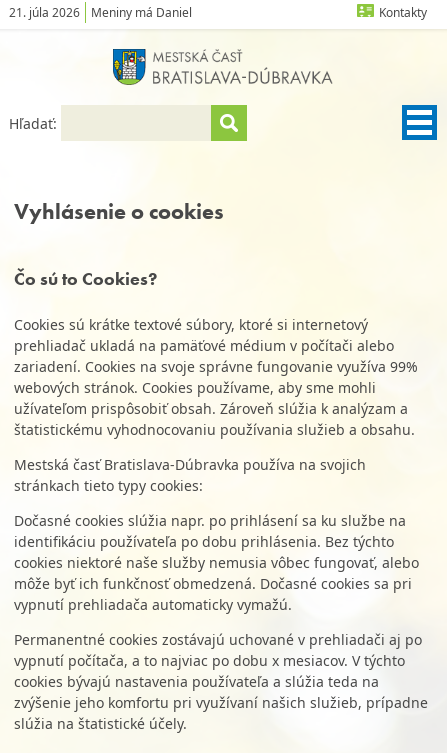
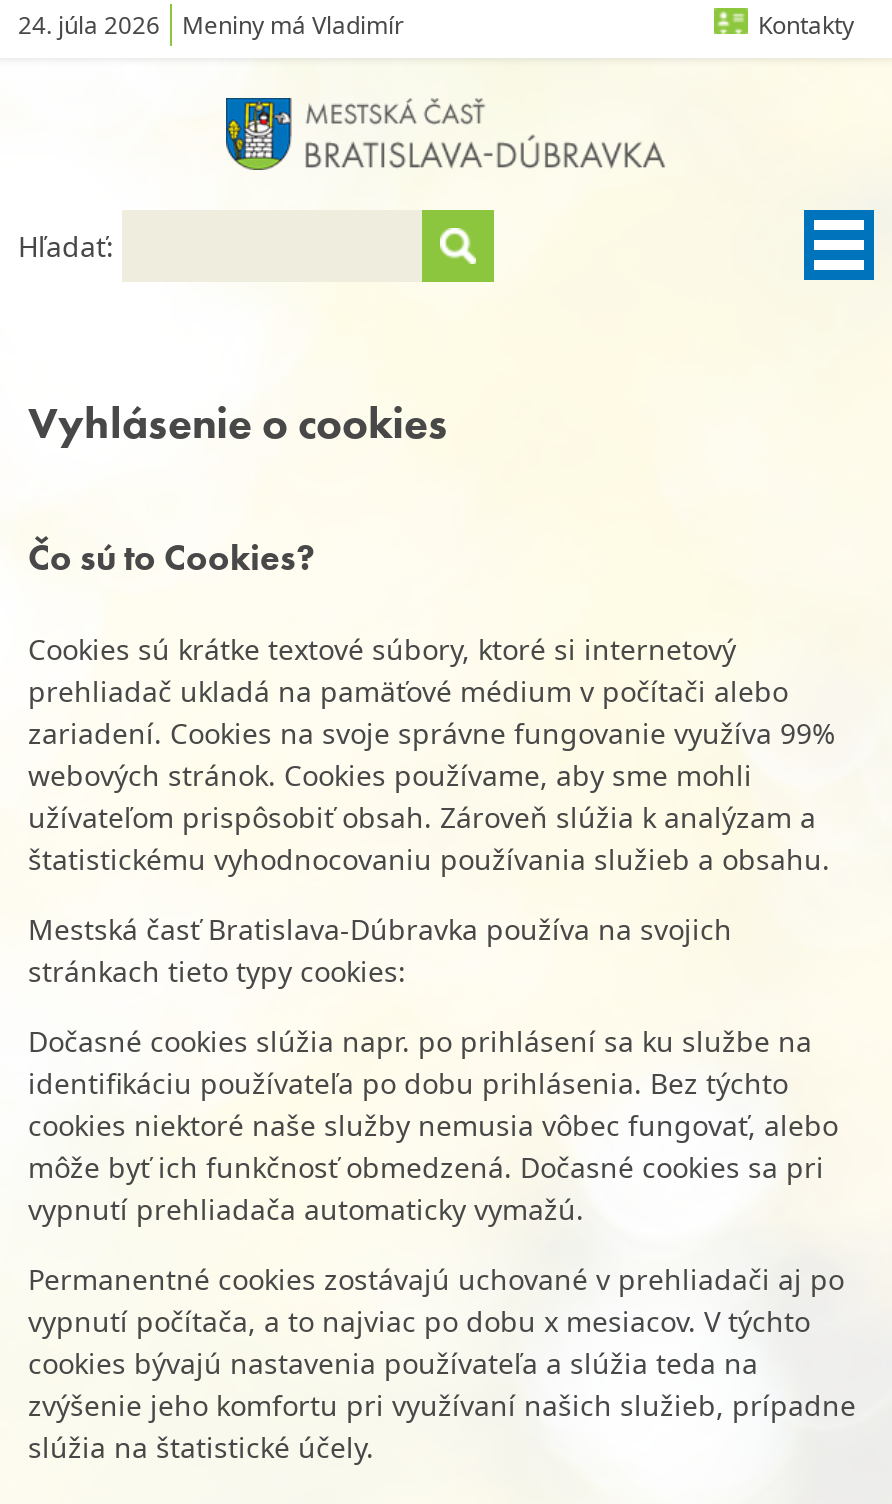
[9,4,80,21] 21. júla 2026 -> [18,8,160,42] 24. júla 2026
[91,4,192,21] Meniny má Daniel -> [182,8,404,42] Meniny má Vladimír

